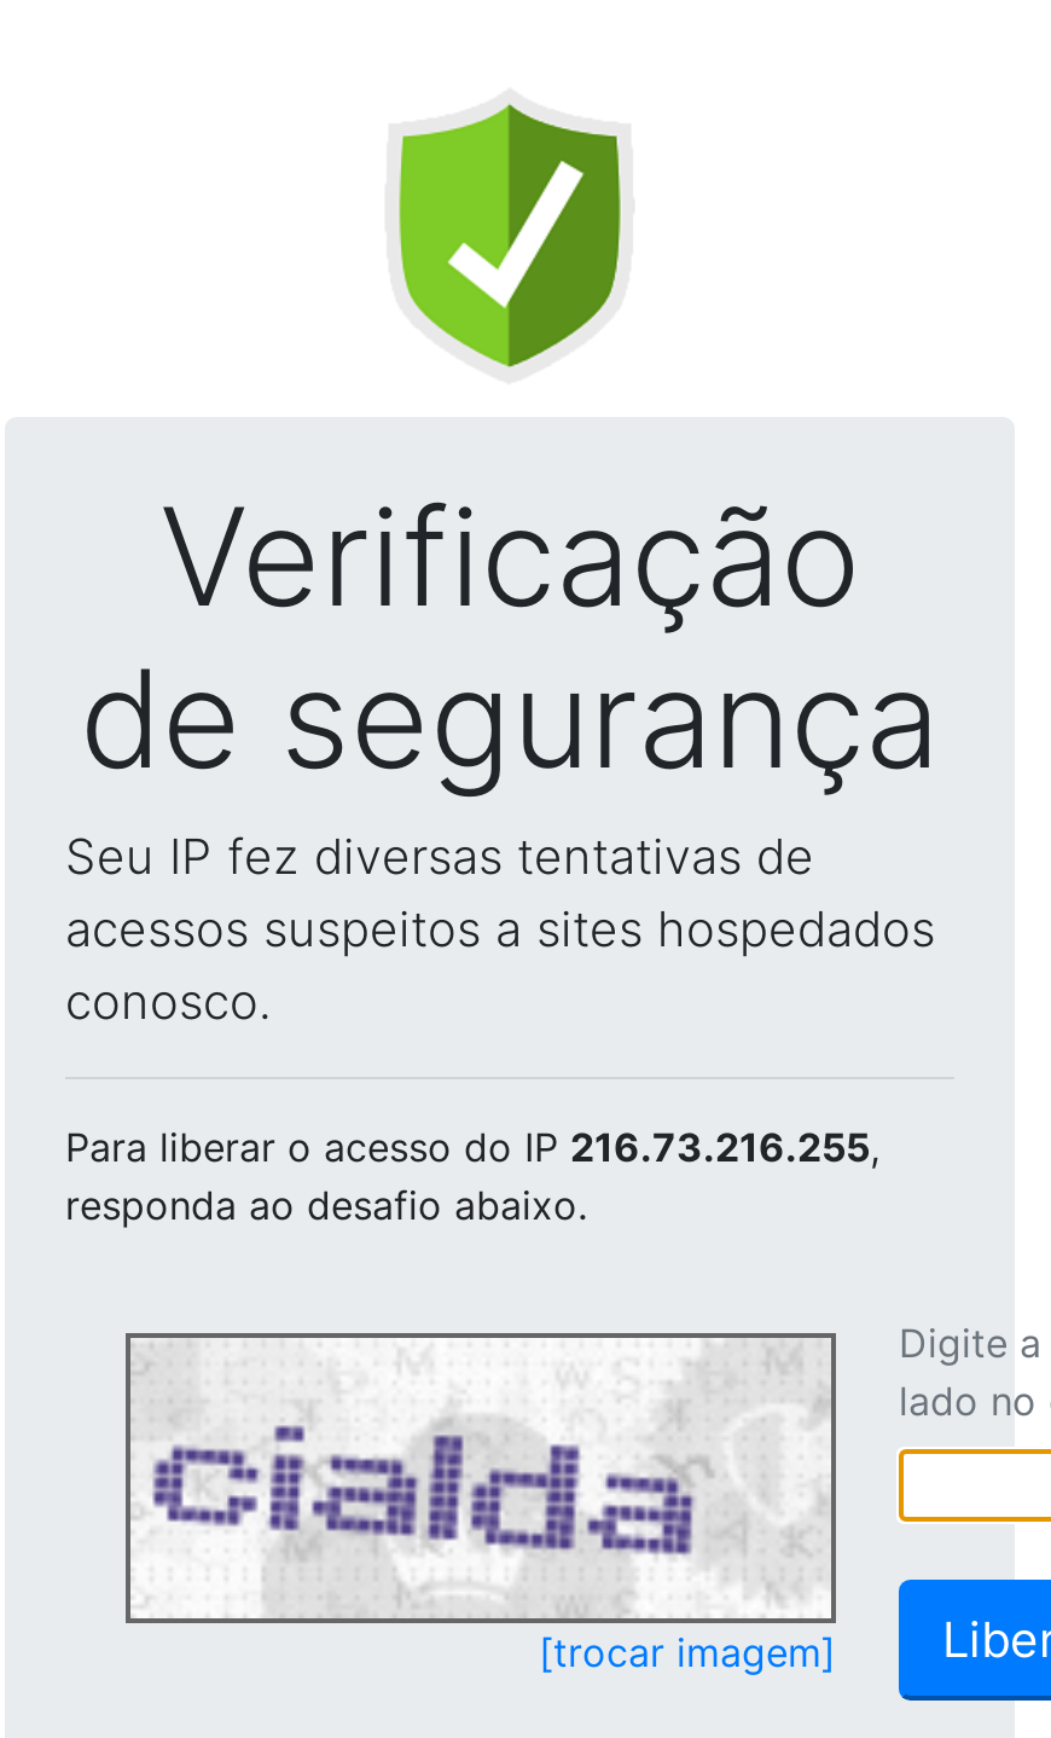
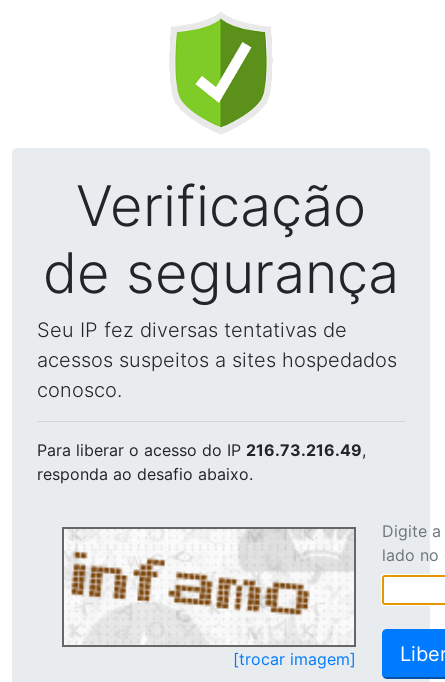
[65,1123,879,1171] Para liberar o acesso do IP 216.73.216.255, -> [37,440,366,460] Para liberar o acesso do IP 216.73.216.49,
[135,1340,824,1614] [image] -> [66,531,352,644] [image]

